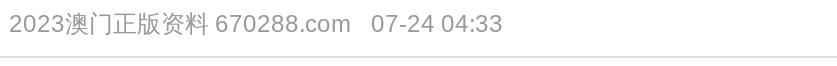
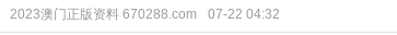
[9,10,503,38] 2023澳门正版资料 670288.com 07-24 04:33 -> [10,7,280,22] 2023澳门正版资料 670288.com 07-22 04:32

